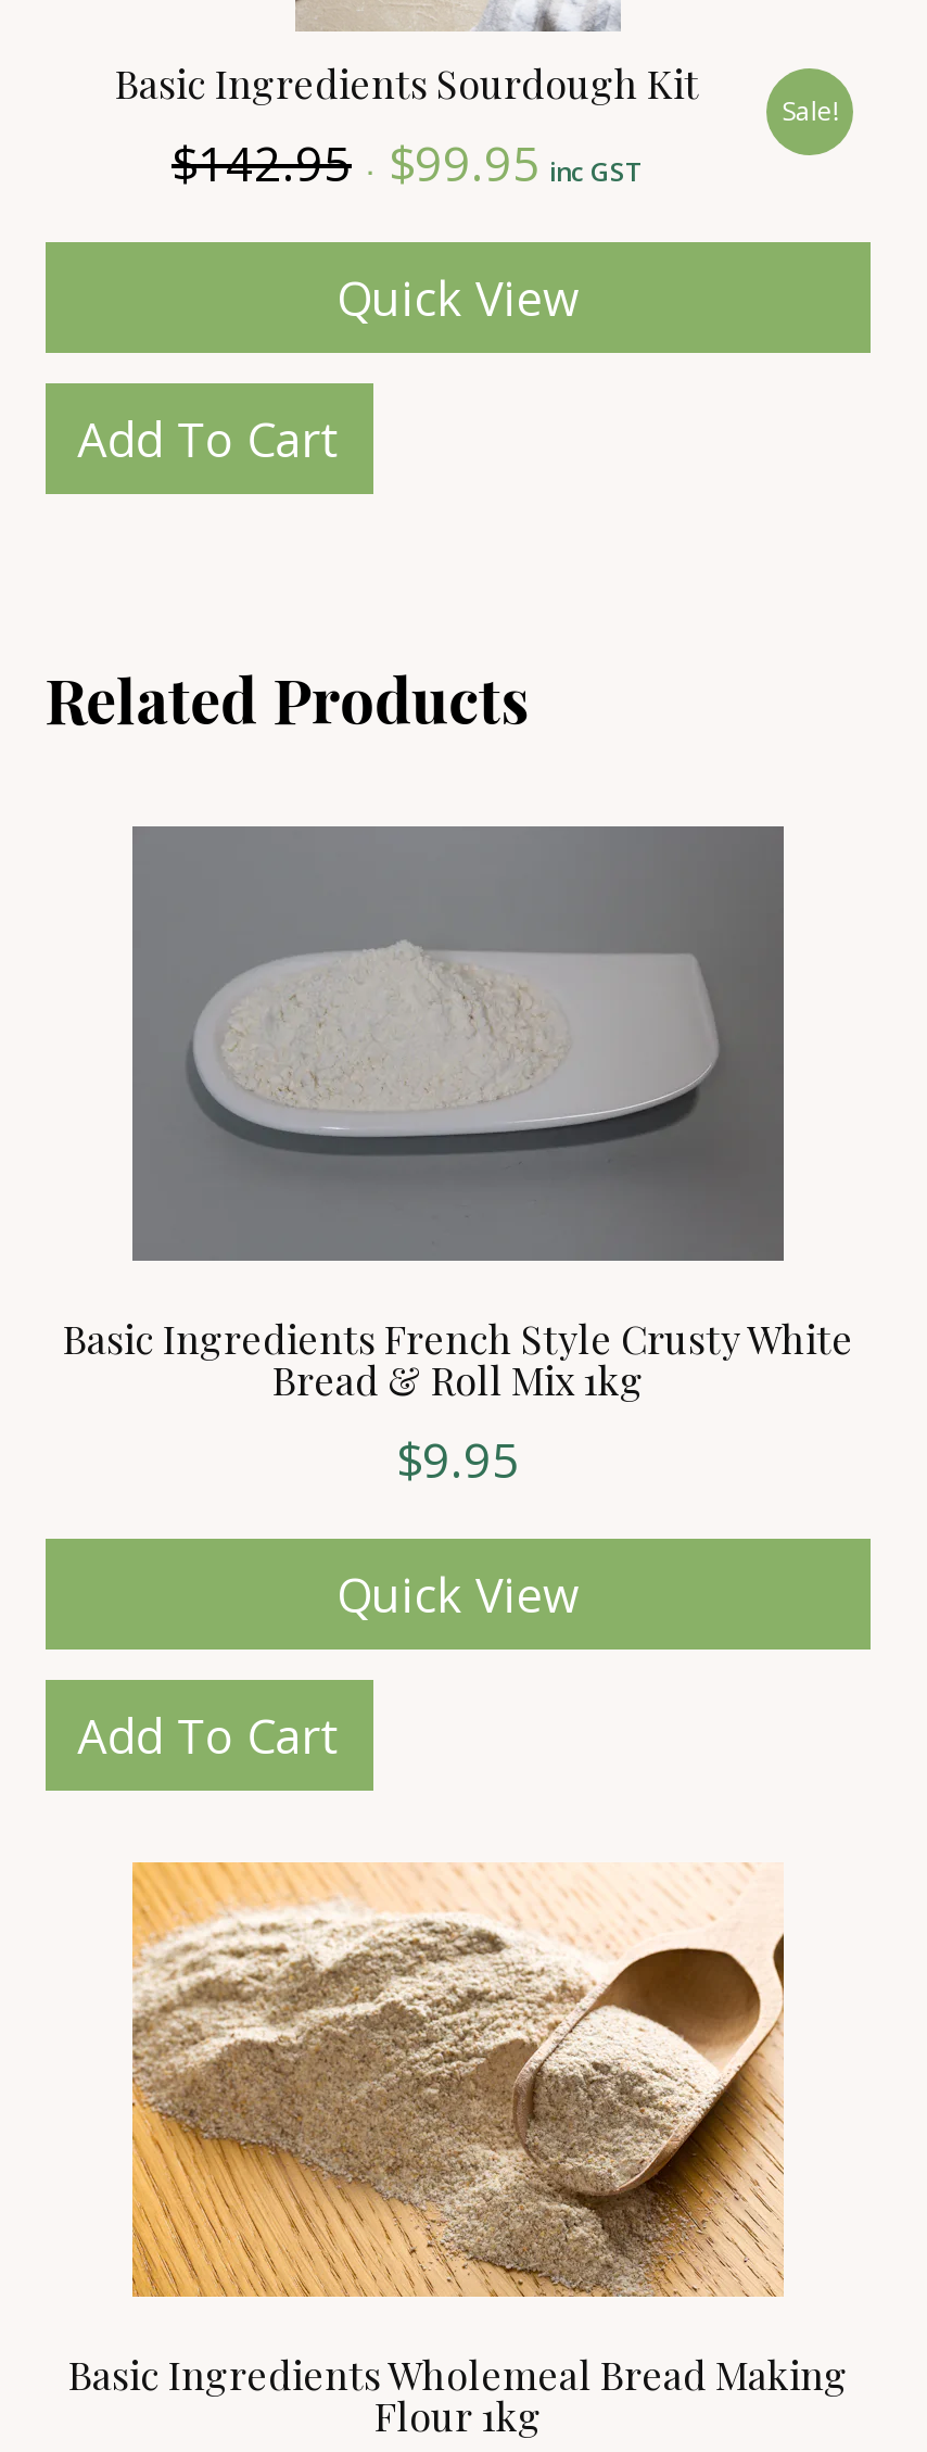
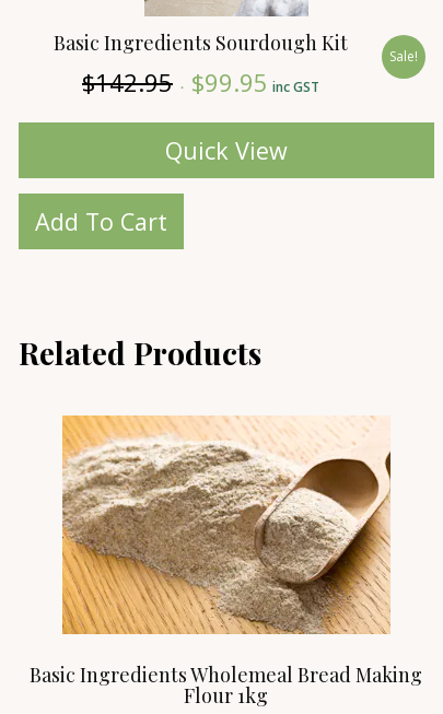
[63,823,853,1767] [image] | Basic Ingredients French Style Crusty White | Bread & Roll Mix 1kg | $9.95 | Quick View | Add To Cart -> none

